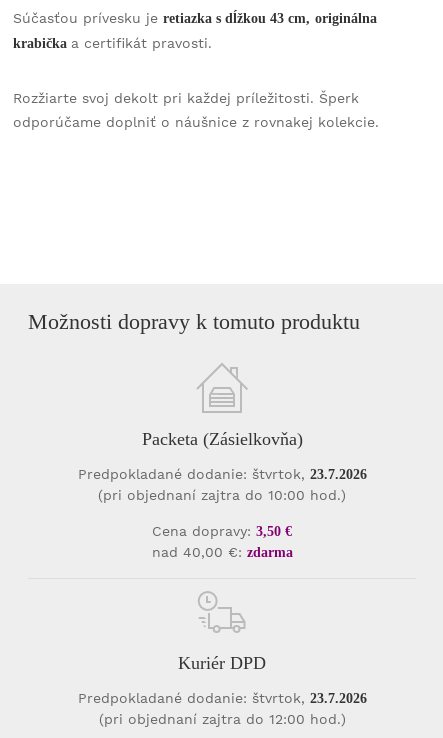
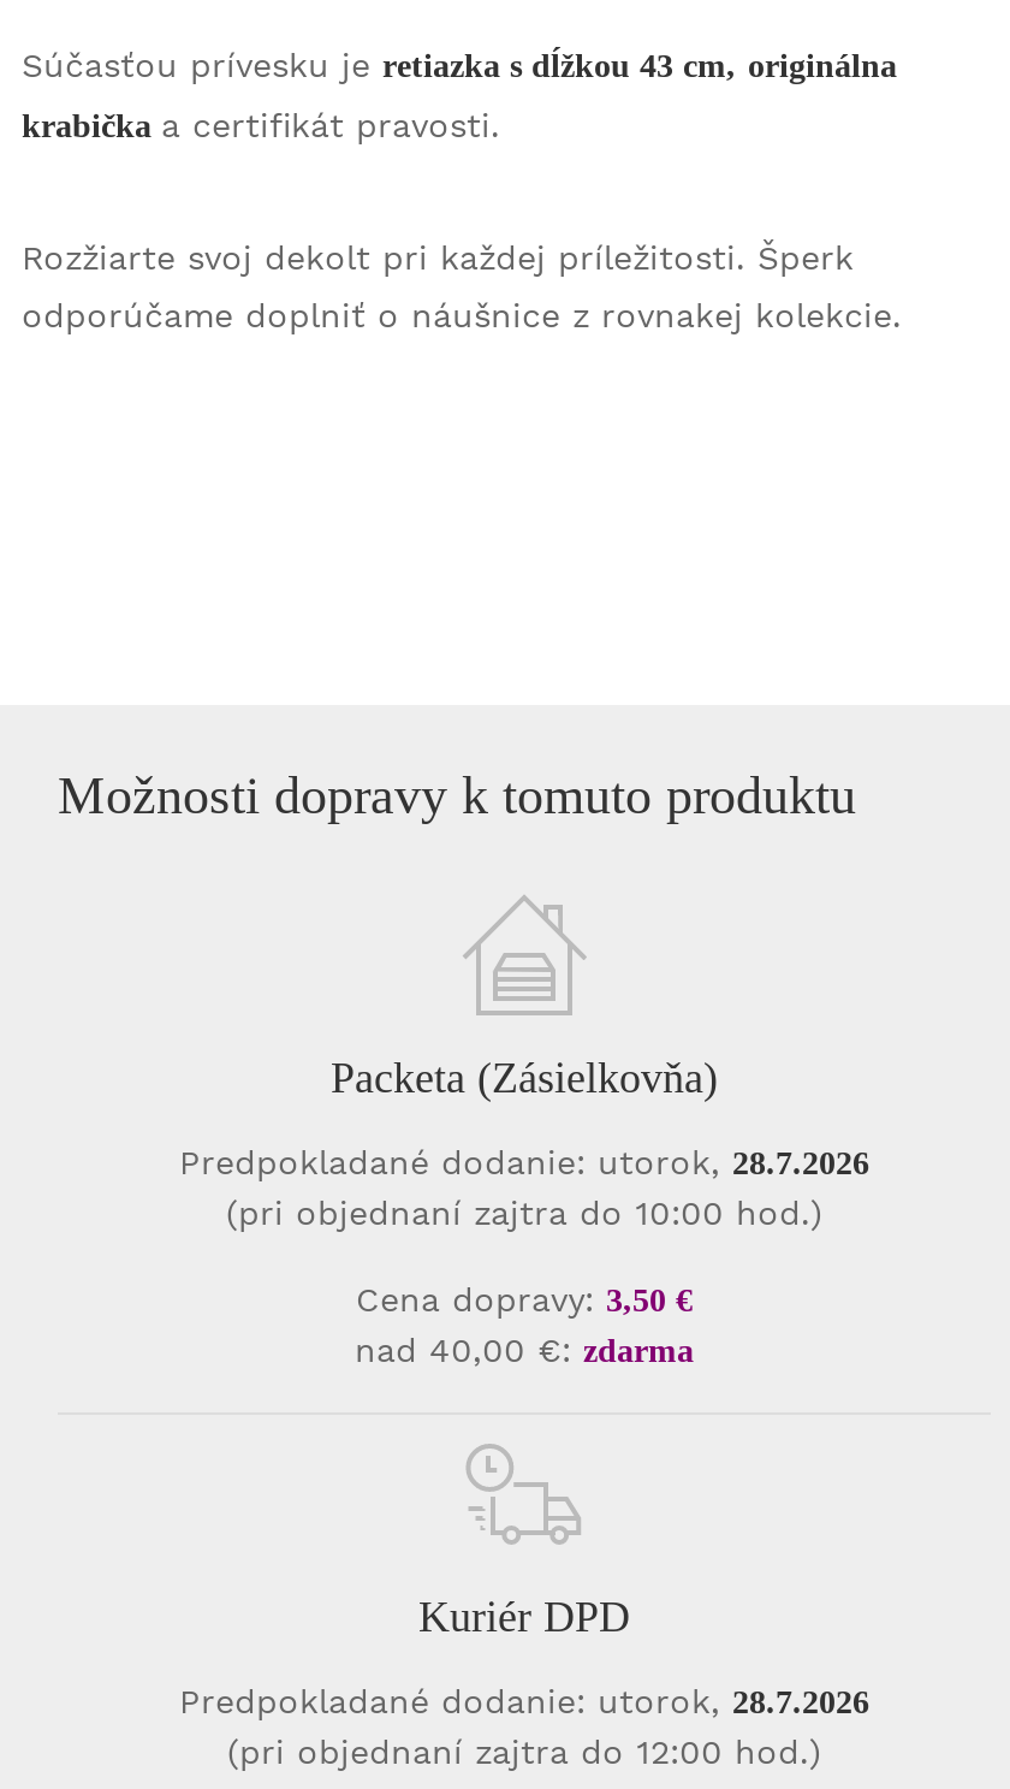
[77,466,366,482] Predpokladané dodanie: štvrtok, 23.7.2026 -> [179,1143,869,1182] Predpokladané dodanie: utorok, 28.7.2026
[77,690,366,706] Predpokladané dodanie: štvrtok, 23.7.2026 -> [179,1682,869,1721] Predpokladané dodanie: utorok, 28.7.2026

